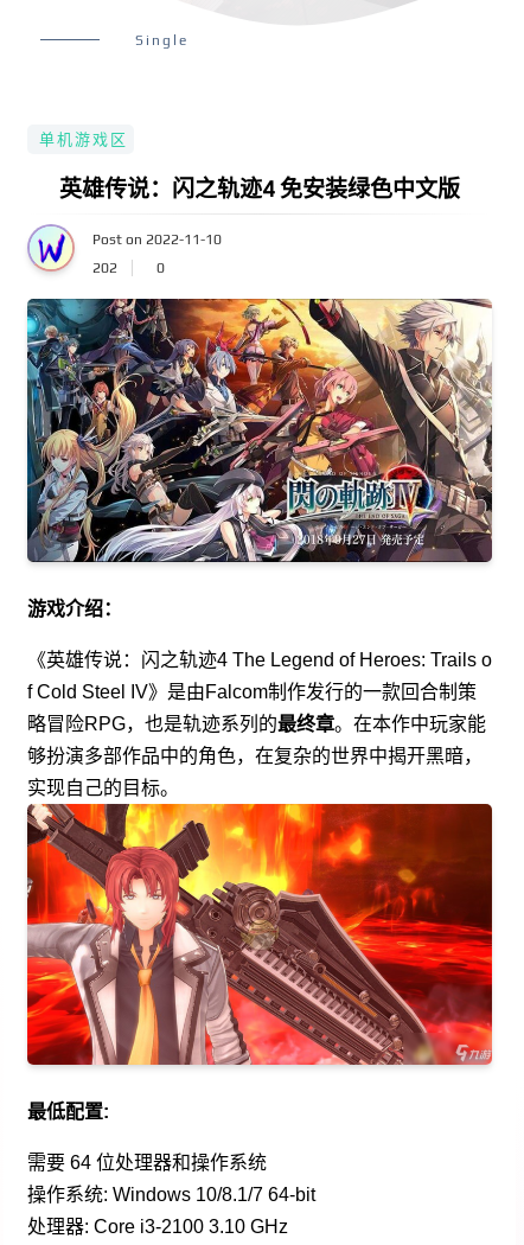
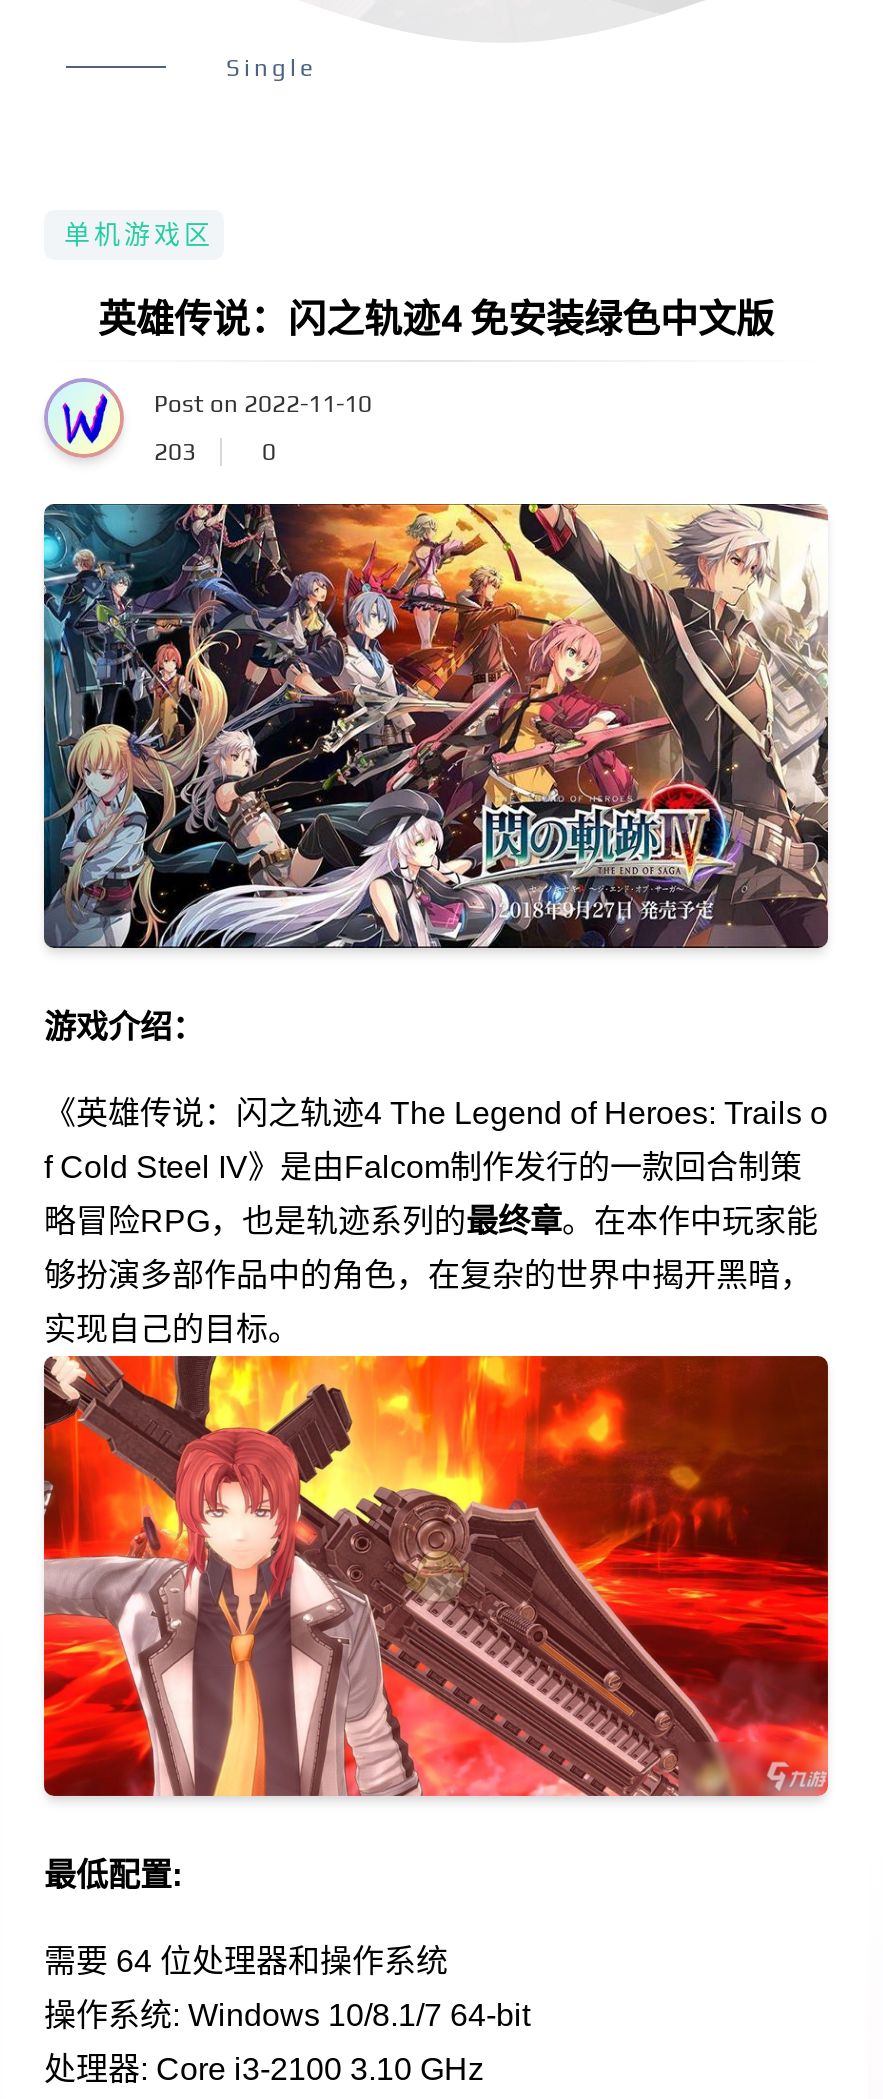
[92,260,117,276] 202 -> [154,438,196,466] 203

